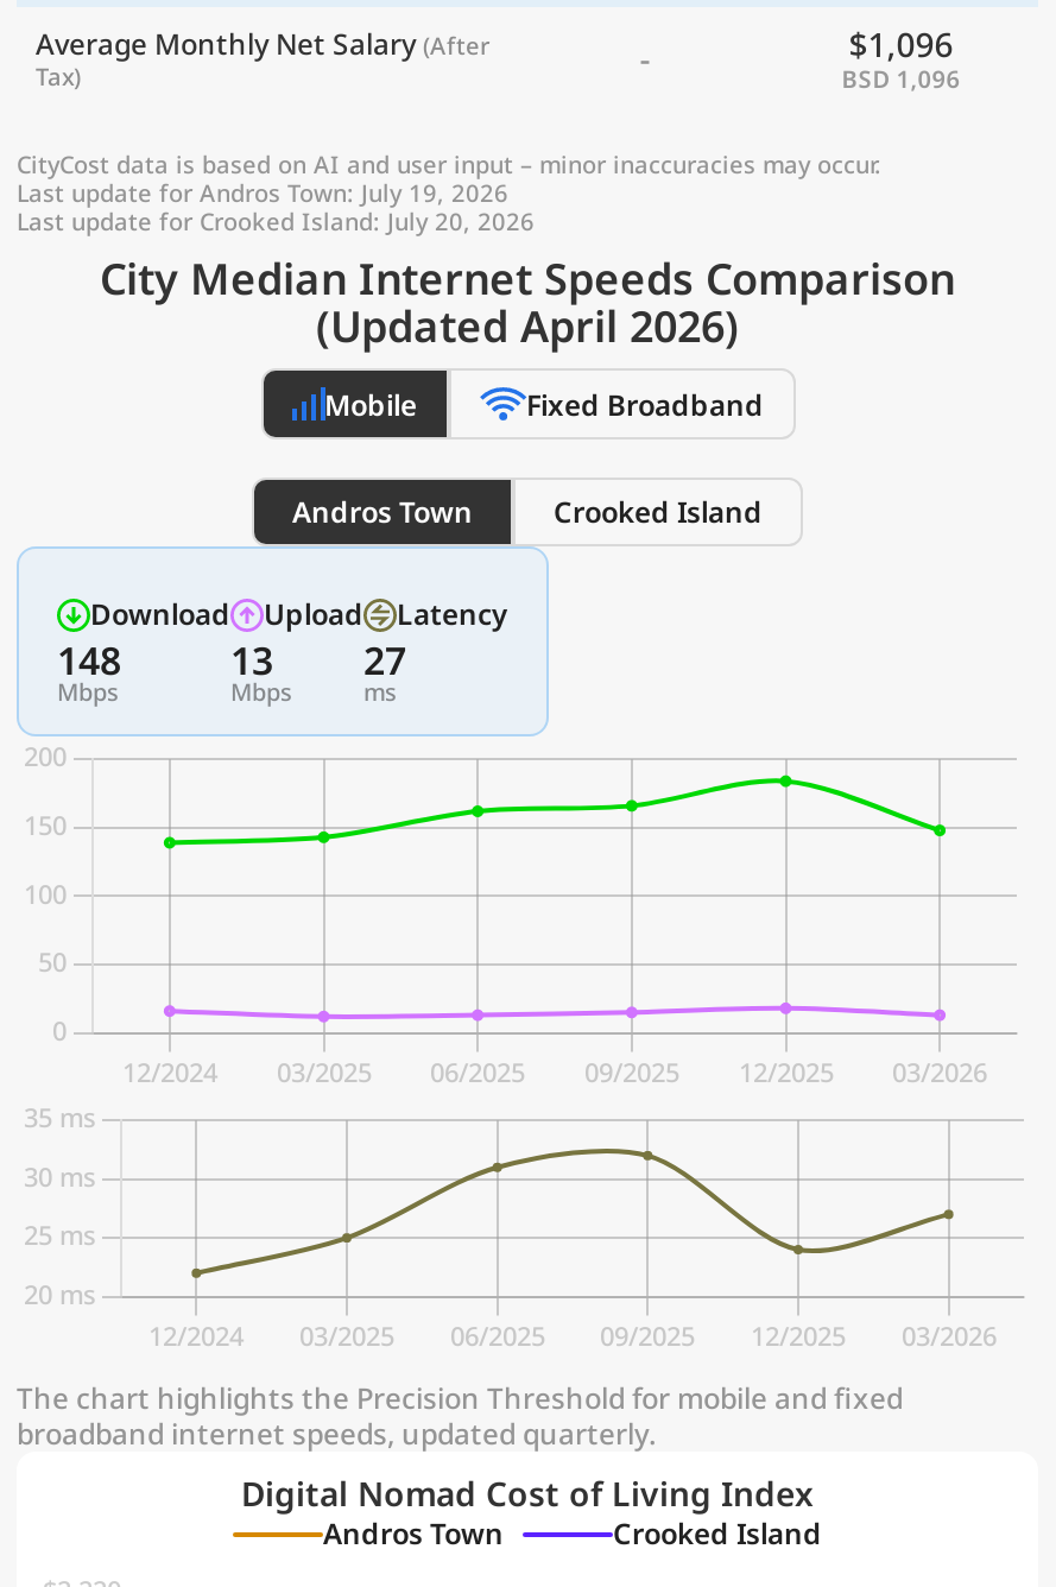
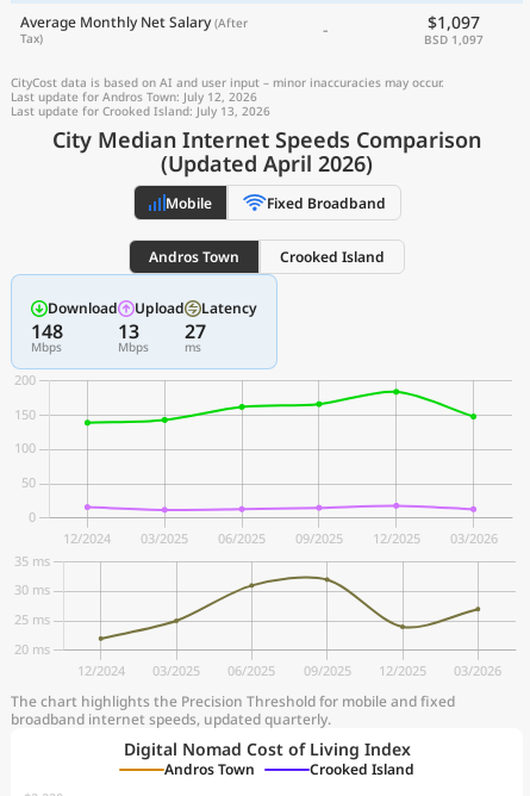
[849,22,953,67] $1,096 -> [428,11,480,34] $1,097
[841,62,960,96] BSD 1,096 -> [424,31,484,48] BSD 1,097
[17,176,508,210] Last update for Andros Town: July 19, 2026 -> [11,88,257,105] Last update for Andros Town: July 12, 2026
[17,205,535,238] Last update for Crooked Island: July 20, 2026 -> [11,103,270,119] Last update for Crooked Island: July 13, 2026

